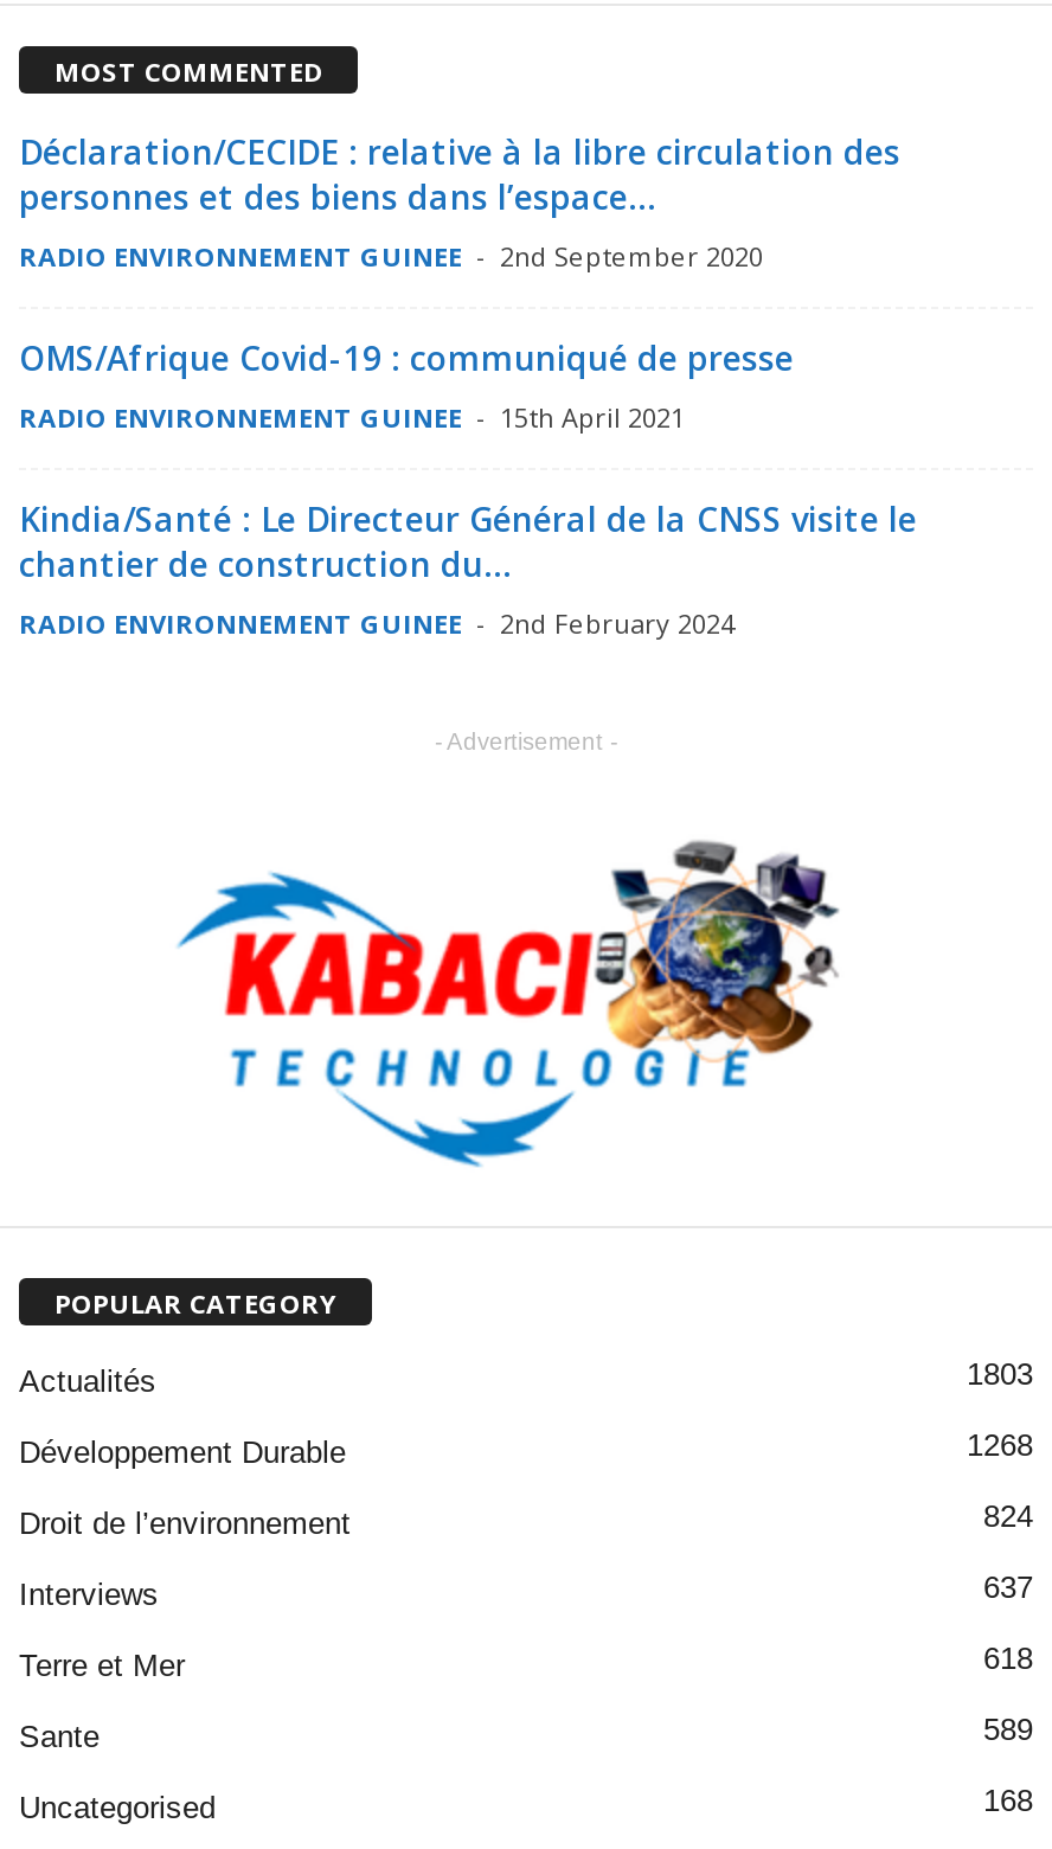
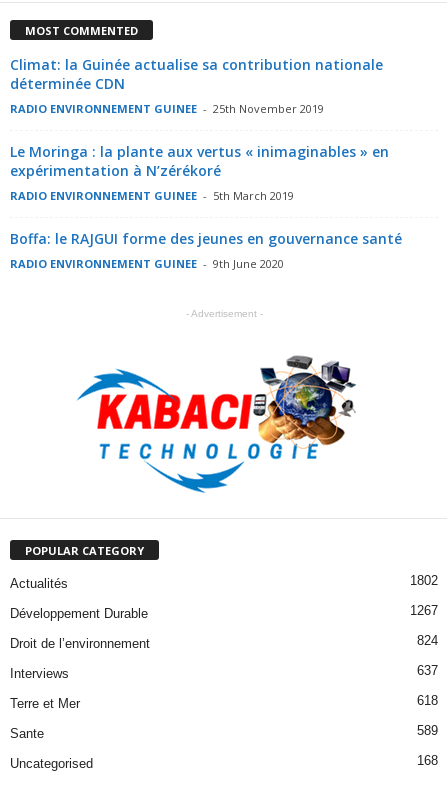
[19,128,900,273] Déclaration/CECIDE : relative à la libre circulation des | personnes et des biens dans l’espace... | RADIO ENVIRONNEMENT GUINEE - 2nd September 2020 -> [10,55,383,116] Climat: la Guinée actualise sa contribution nationale | déterminée CDN | RADIO ENVIRONNEMENT GUINEE - 25th November 2019
[19,334,794,434] OMS/Afrique Covid-19 : communiqué de presse | RADIO ENVIRONNEMENT GUINEE - 15th April 2021 -> [10,142,389,203] Le Moringa : la plante aux vertus « inimaginables » en | expérimentation à N’zérékoré | RADIO ENVIRONNEMENT GUINEE - 5th March 2019
[19,495,917,640] Kindia/Santé : Le Directeur Général de la CNSS visite le | chantier de construction du... | RADIO ENVIRONNEMENT GUINEE - 2nd February 2024 -> [10,229,402,271] Boffa: le RAJGUI forme des jeunes en gouvernance santé | RADIO ENVIRONNEMENT GUINEE - 9th June 2020
[967,1355,1033,1391] 1803 -> [410,572,438,587] 1802
[967,1426,1033,1462] 1268 -> [410,602,438,617] 1267

